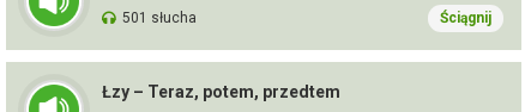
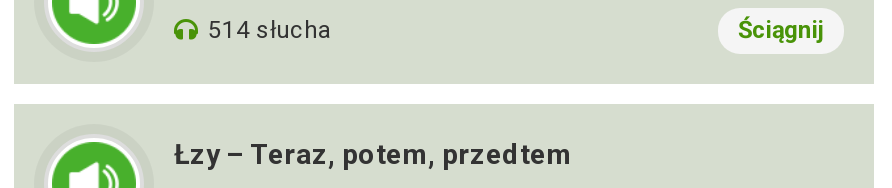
[122,10,197,26] 501 słucha -> [208,16,332,44] 514 słucha

